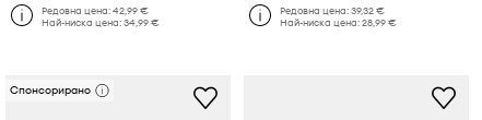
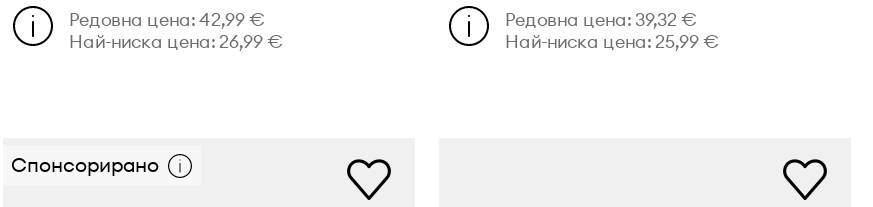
[42,16,160,28] Най-ниска цена: 34,99 € -> [69,30,283,52] Най-ниска цена: 26,99 €
[280,16,397,28] Най-ниска цена: 28,99 € -> [505,30,719,52] Най-ниска цена: 25,99 €

